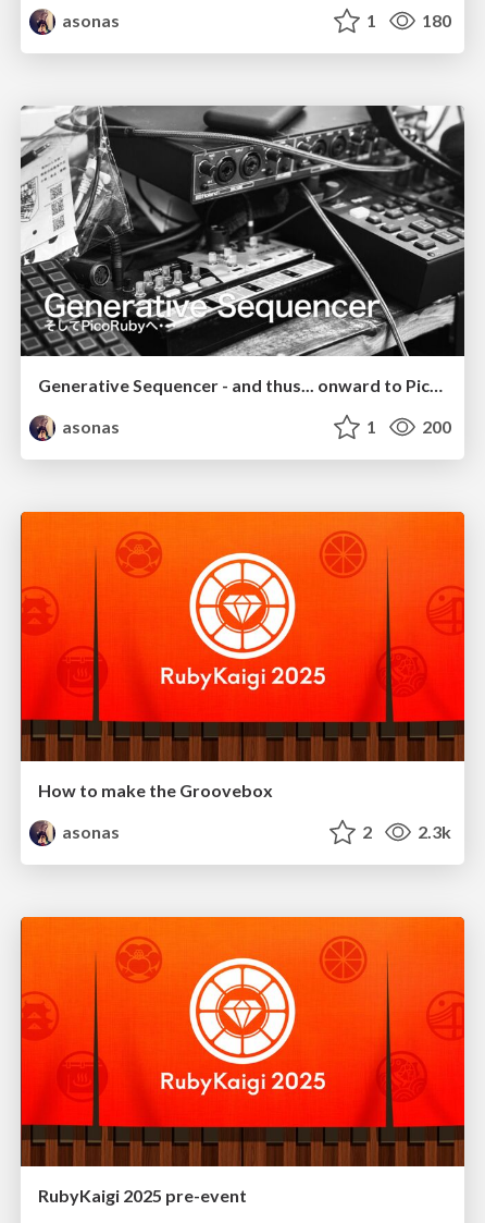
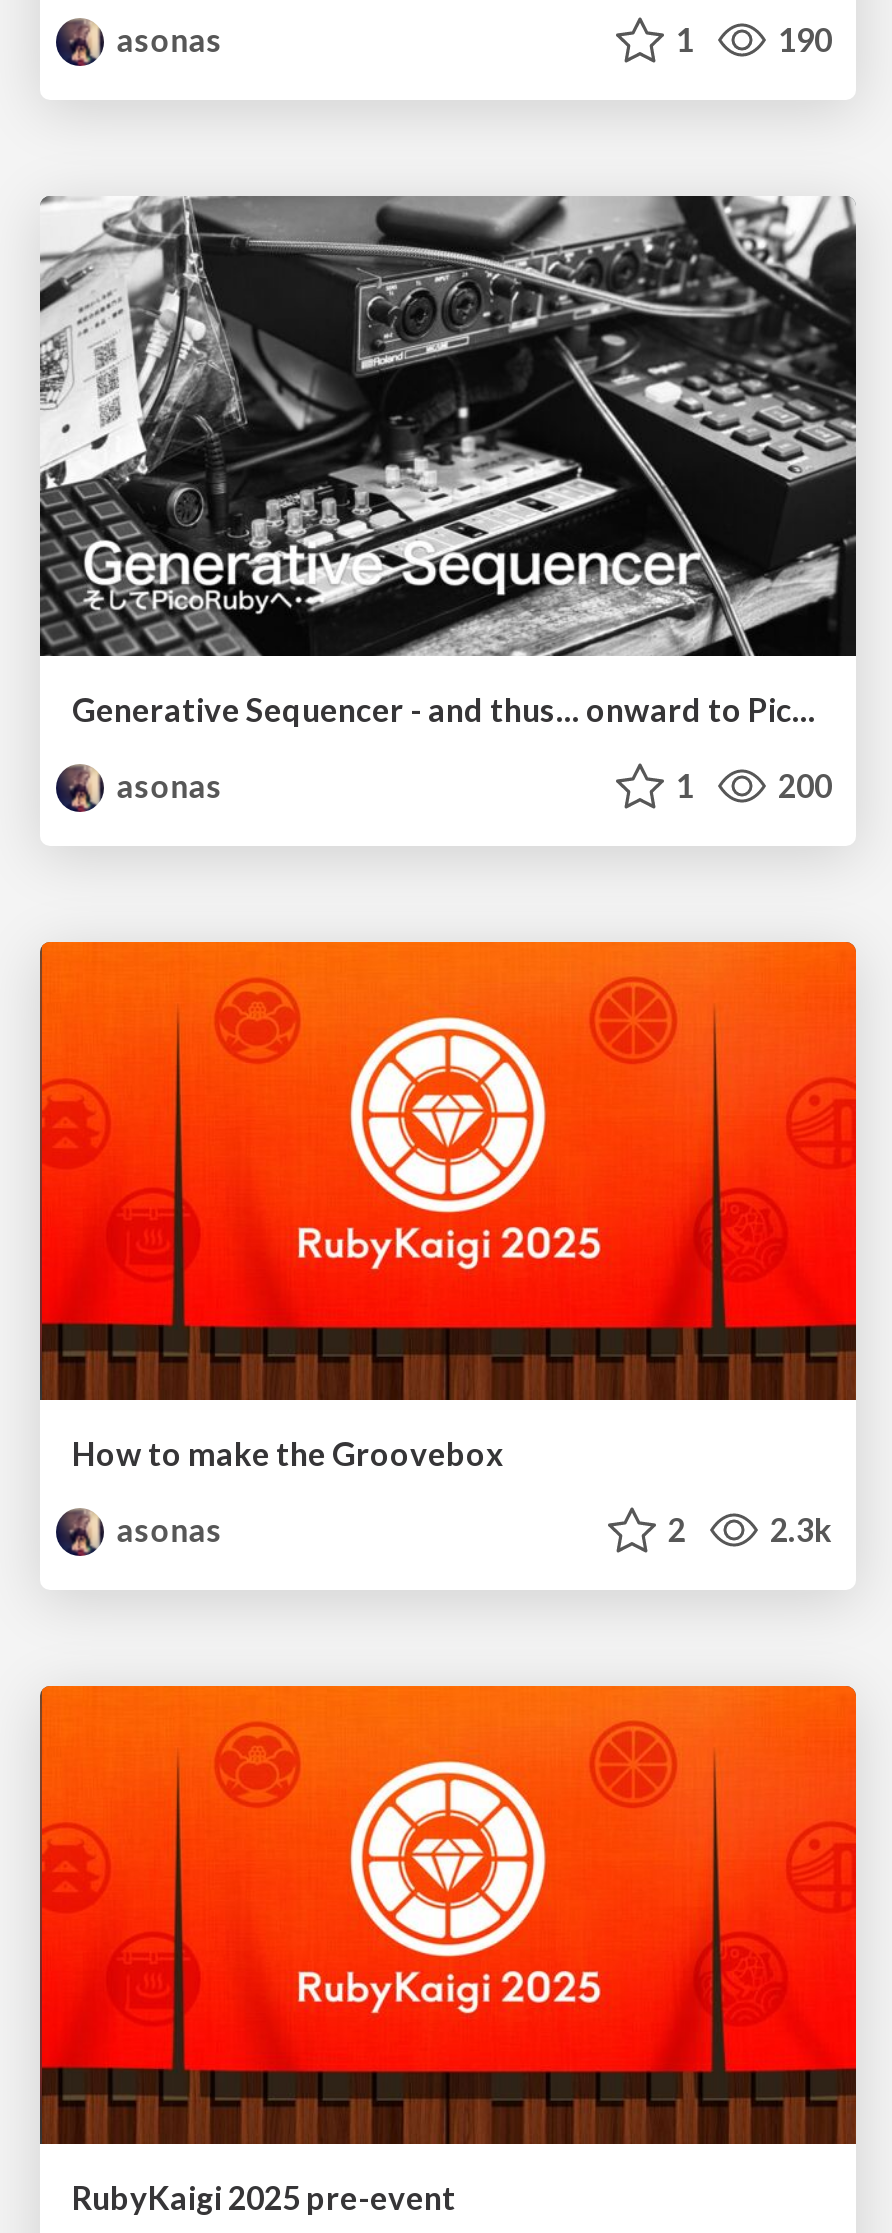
[419,10,451,31] 180 -> [772,21,832,59] 190

